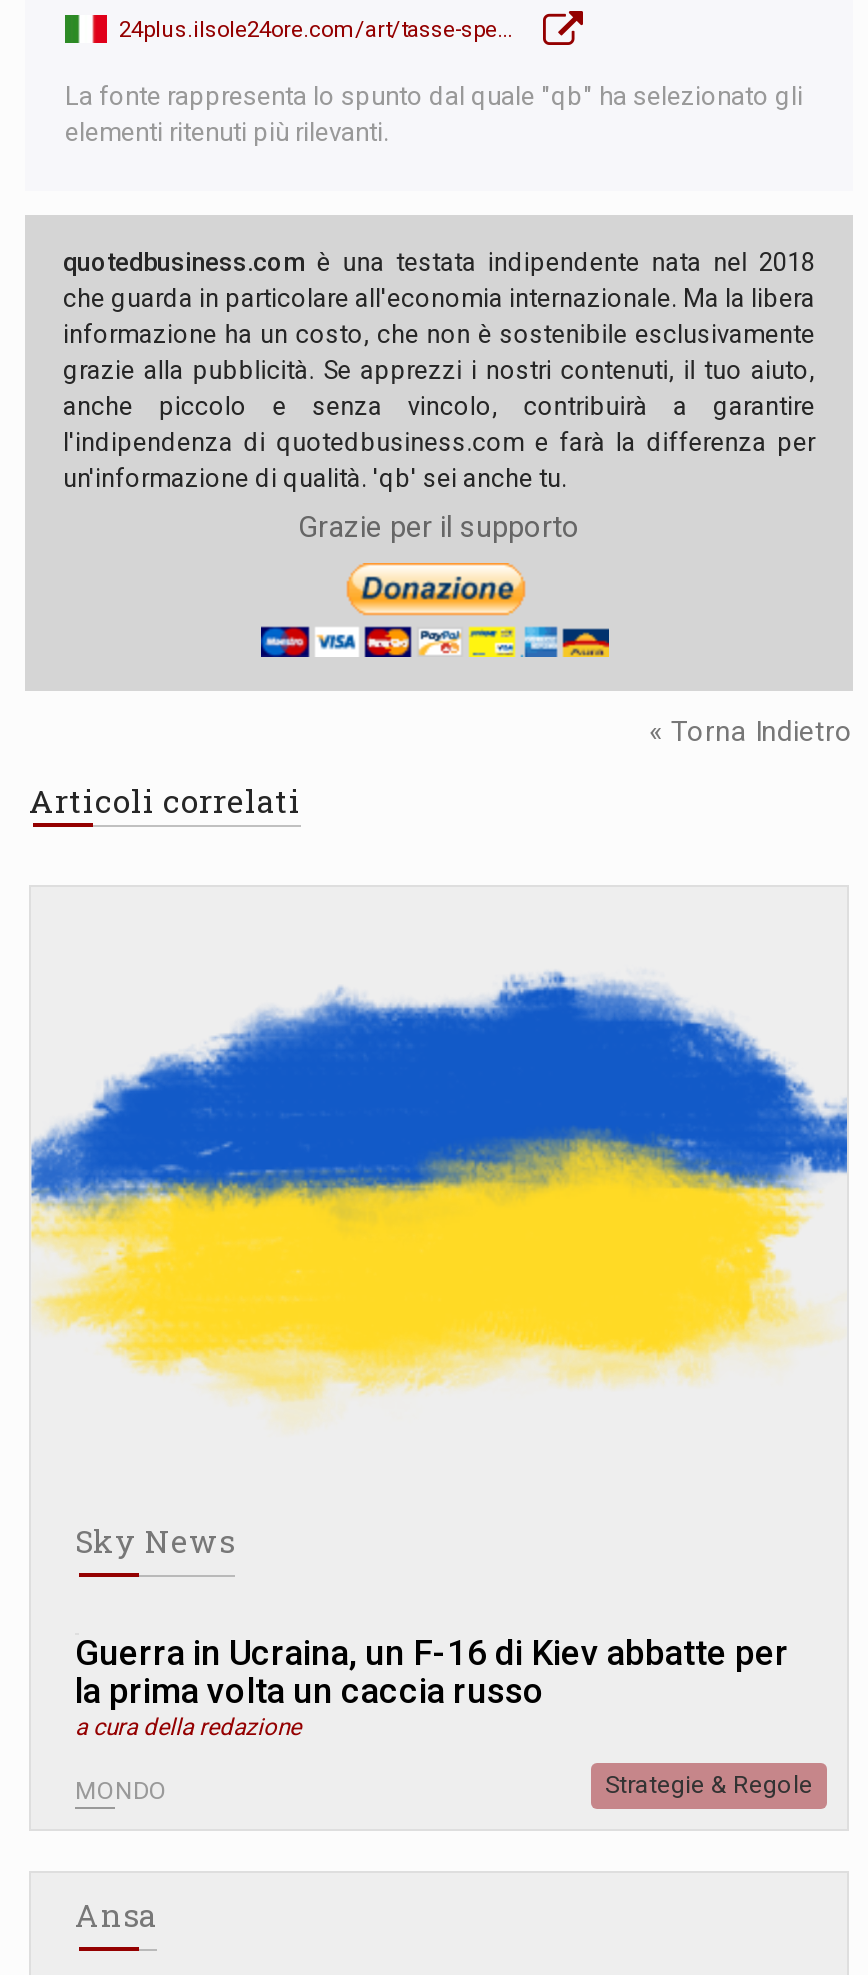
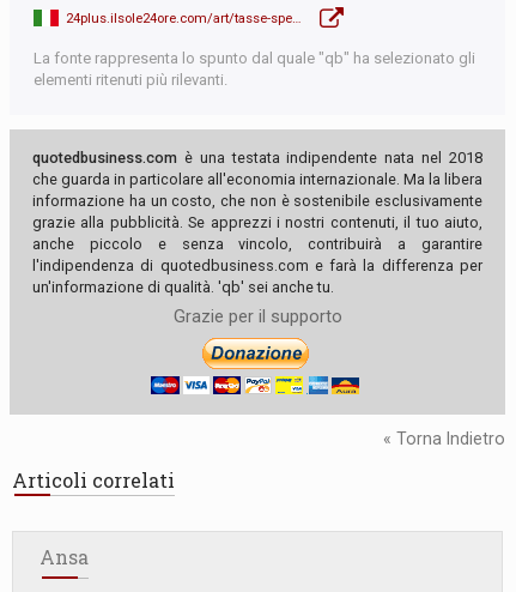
[29,971,849,1403] [image] -> none
[75,1521,813,1805] Sky News | Guerra in Ucraina, un F-16 di Kiev abbatte per | la prima volta un caccia russo | a cura della redazione | MONDO | Strategie & Regole -> none

